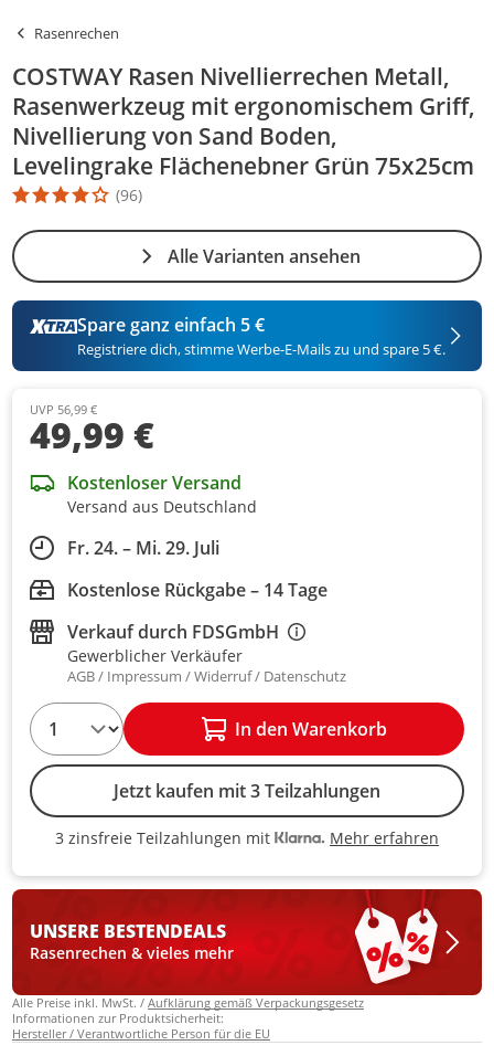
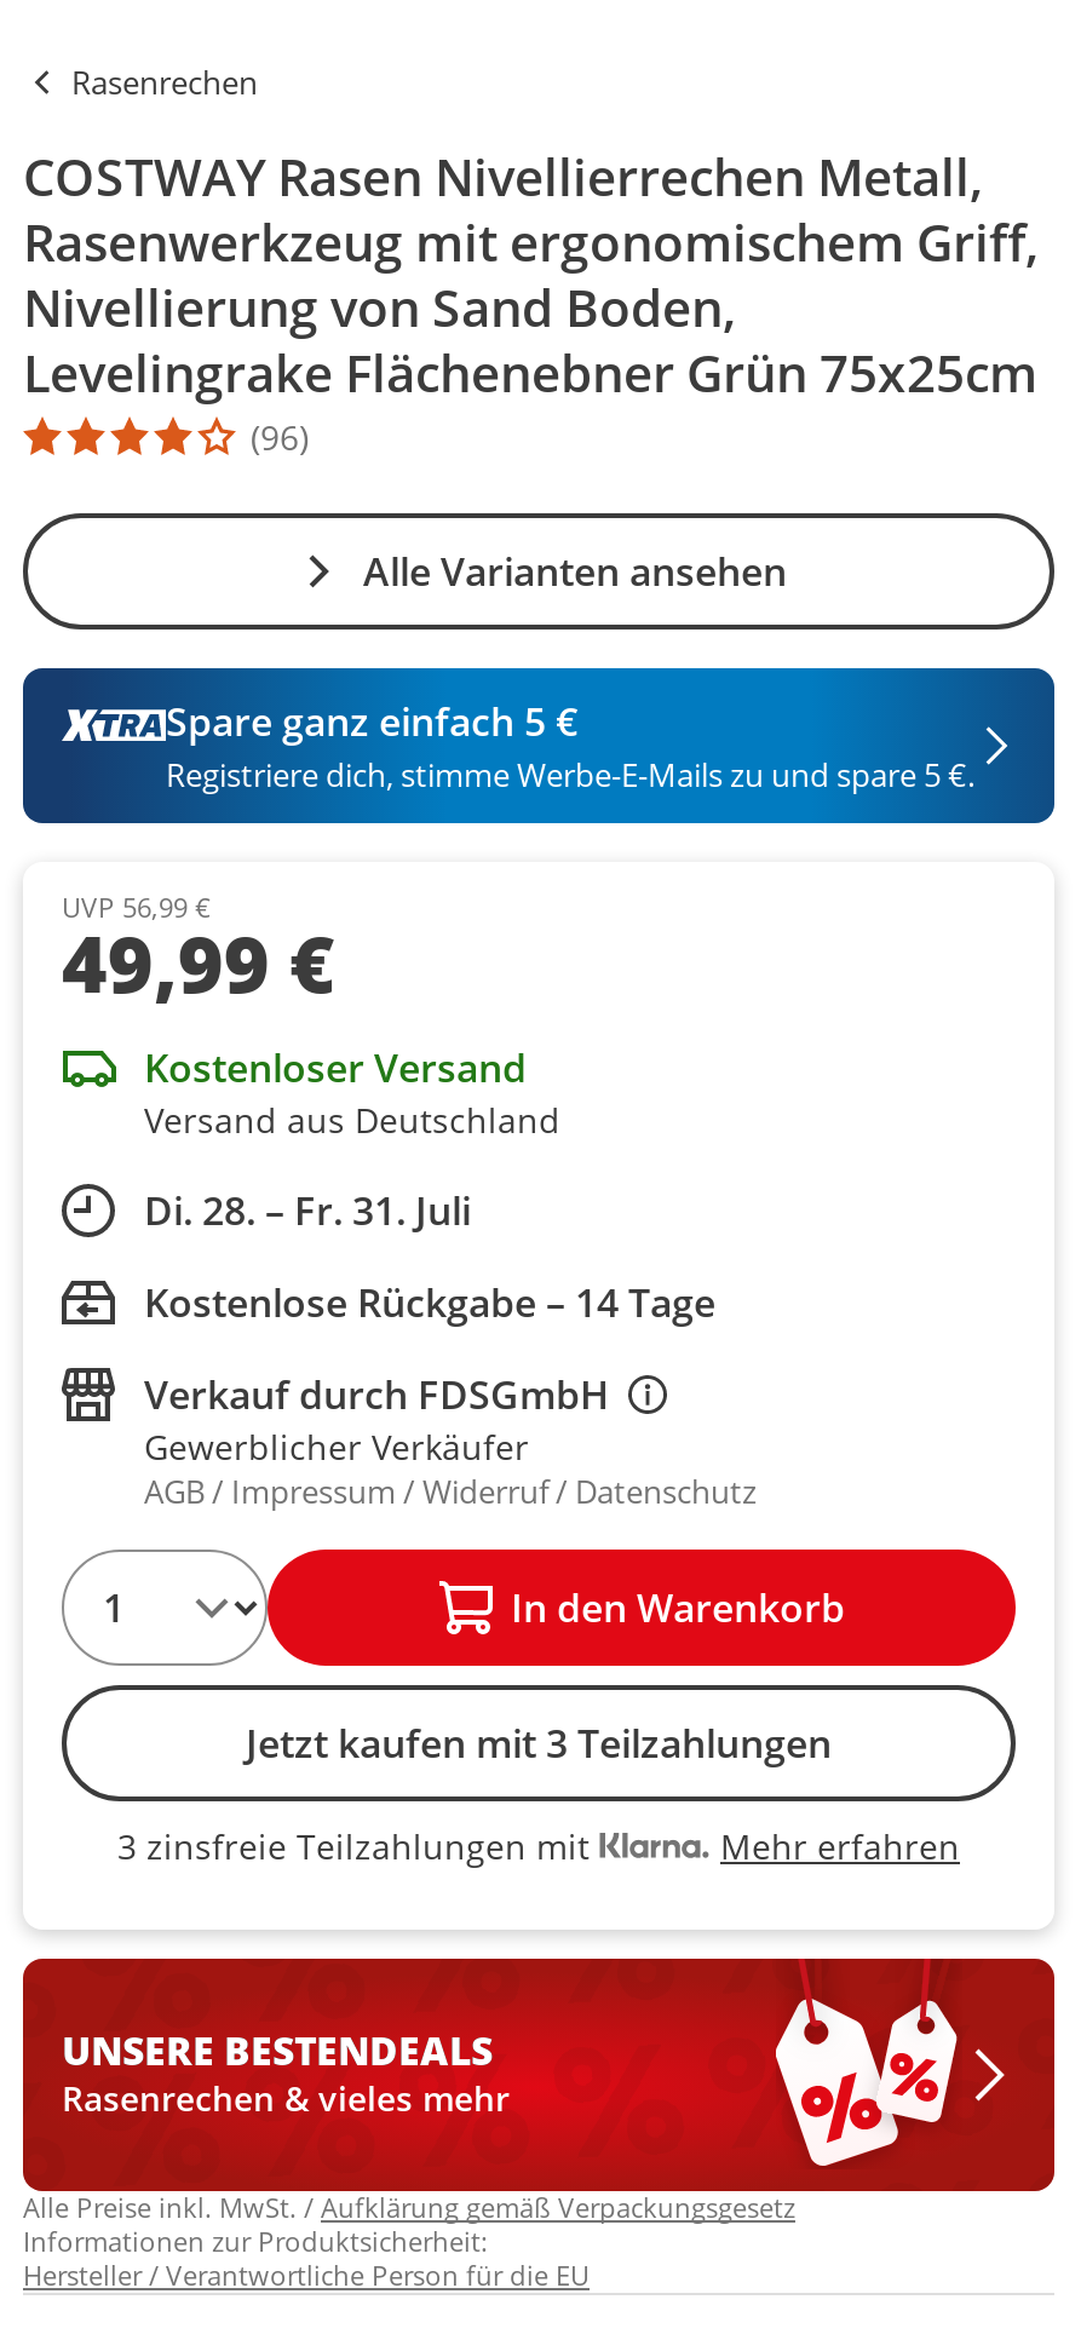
[67,536,219,560] Fr. 24. – Mi. 29. Juli -> [144,1184,471,1237] Di. 28. – Fr. 31. Juli

